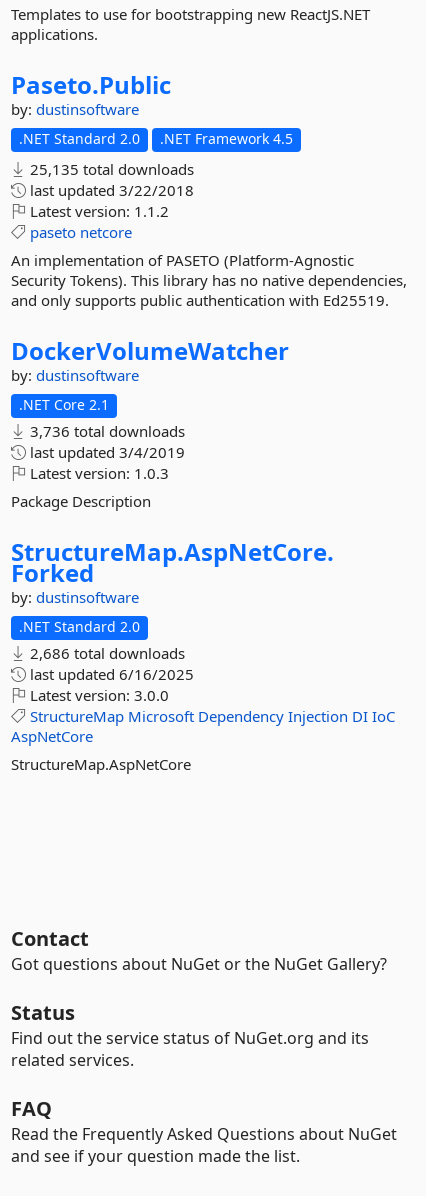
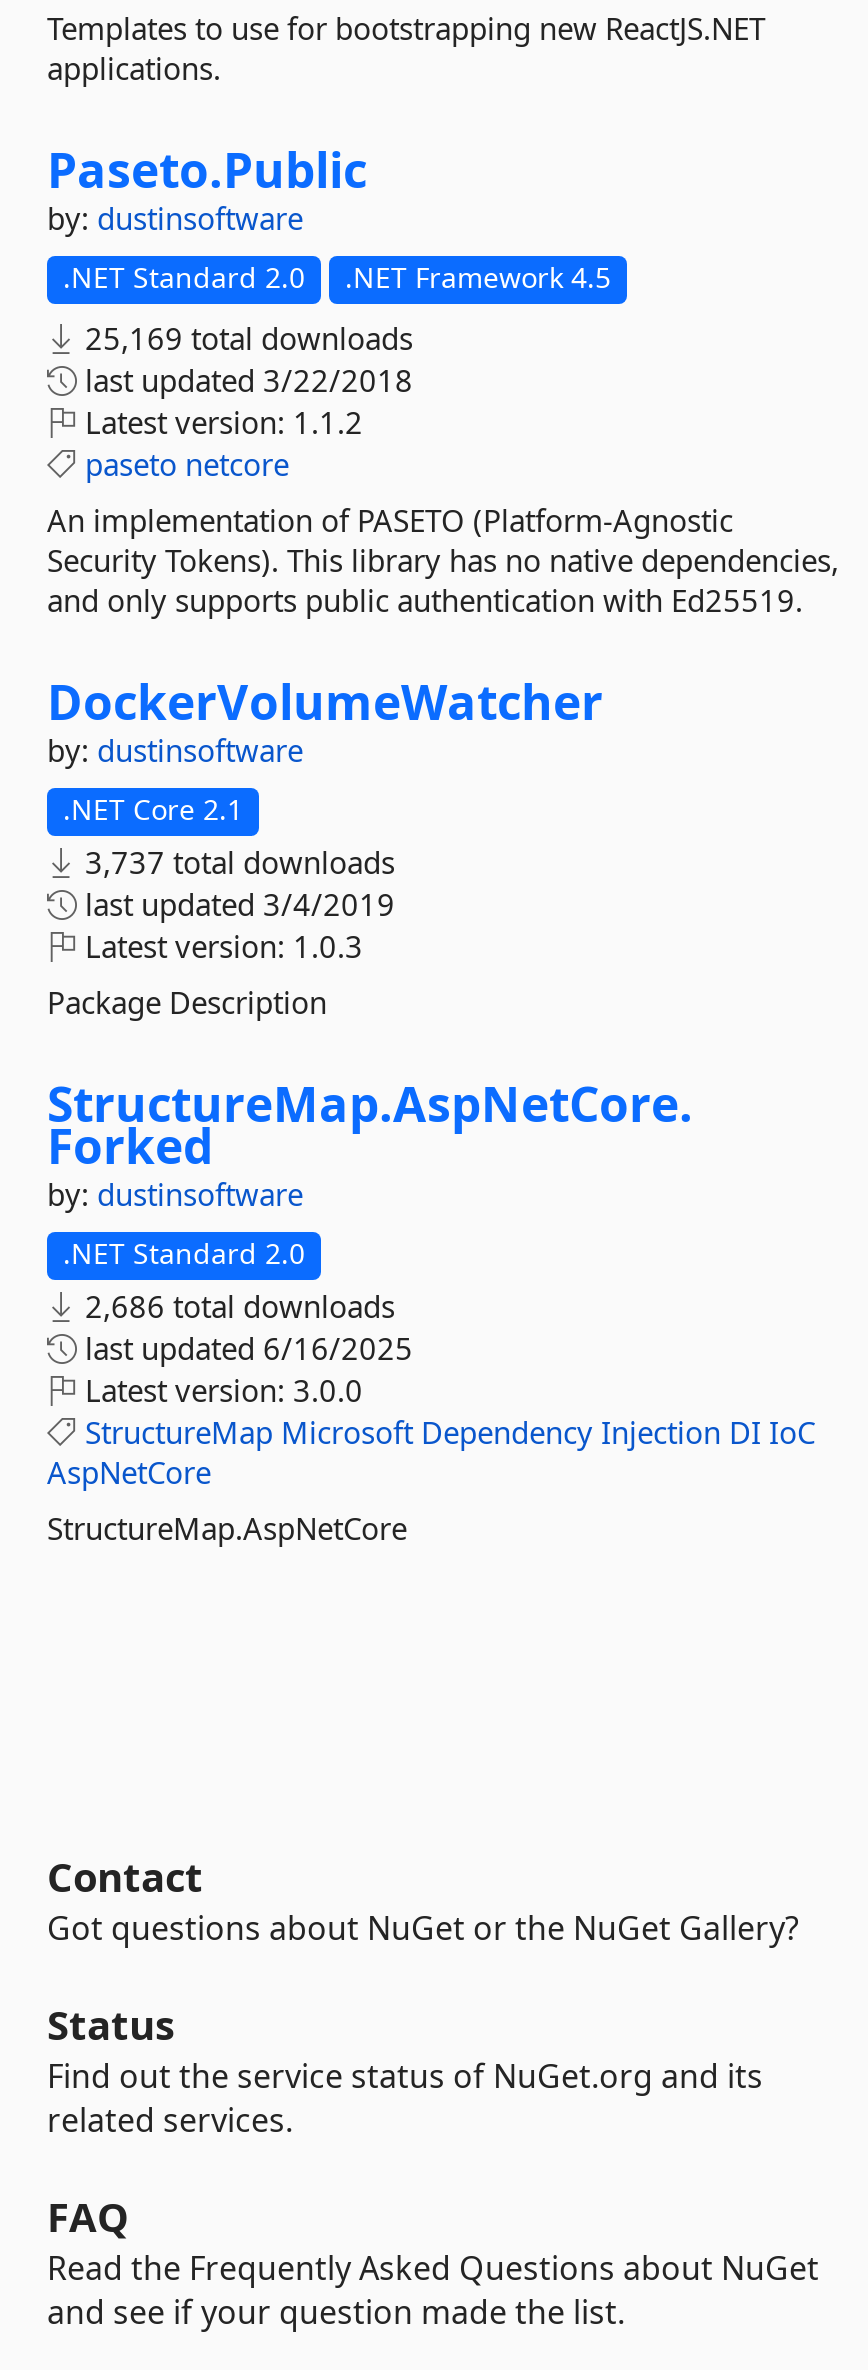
[26,159,194,179] 25,135 total downloads -> [77,318,413,358] 25,169 total downloads
[26,421,185,441] 3,736 total downloads -> [77,842,395,882] 3,737 total downloads

